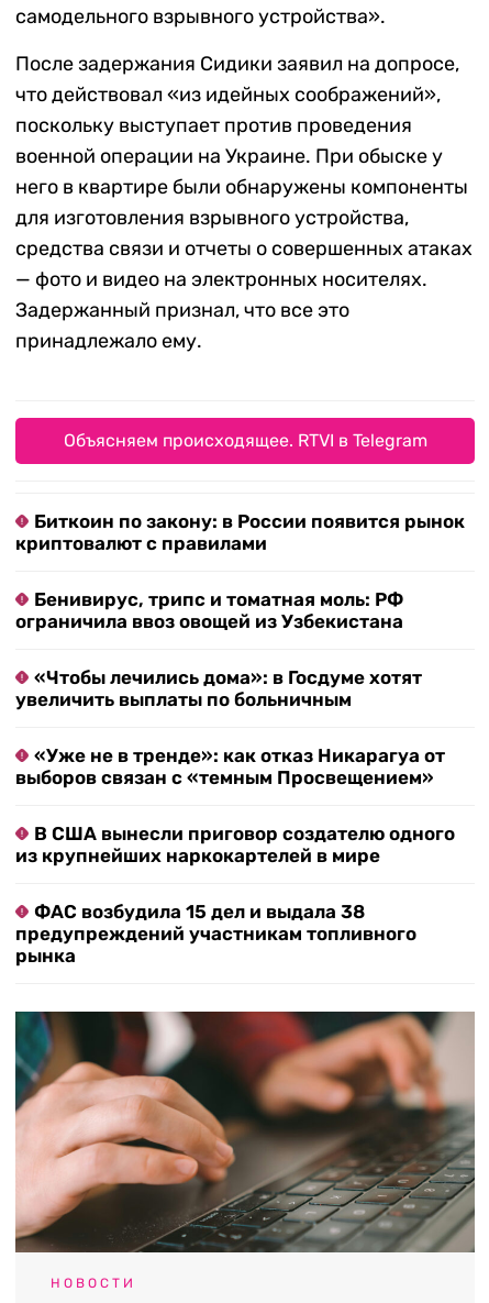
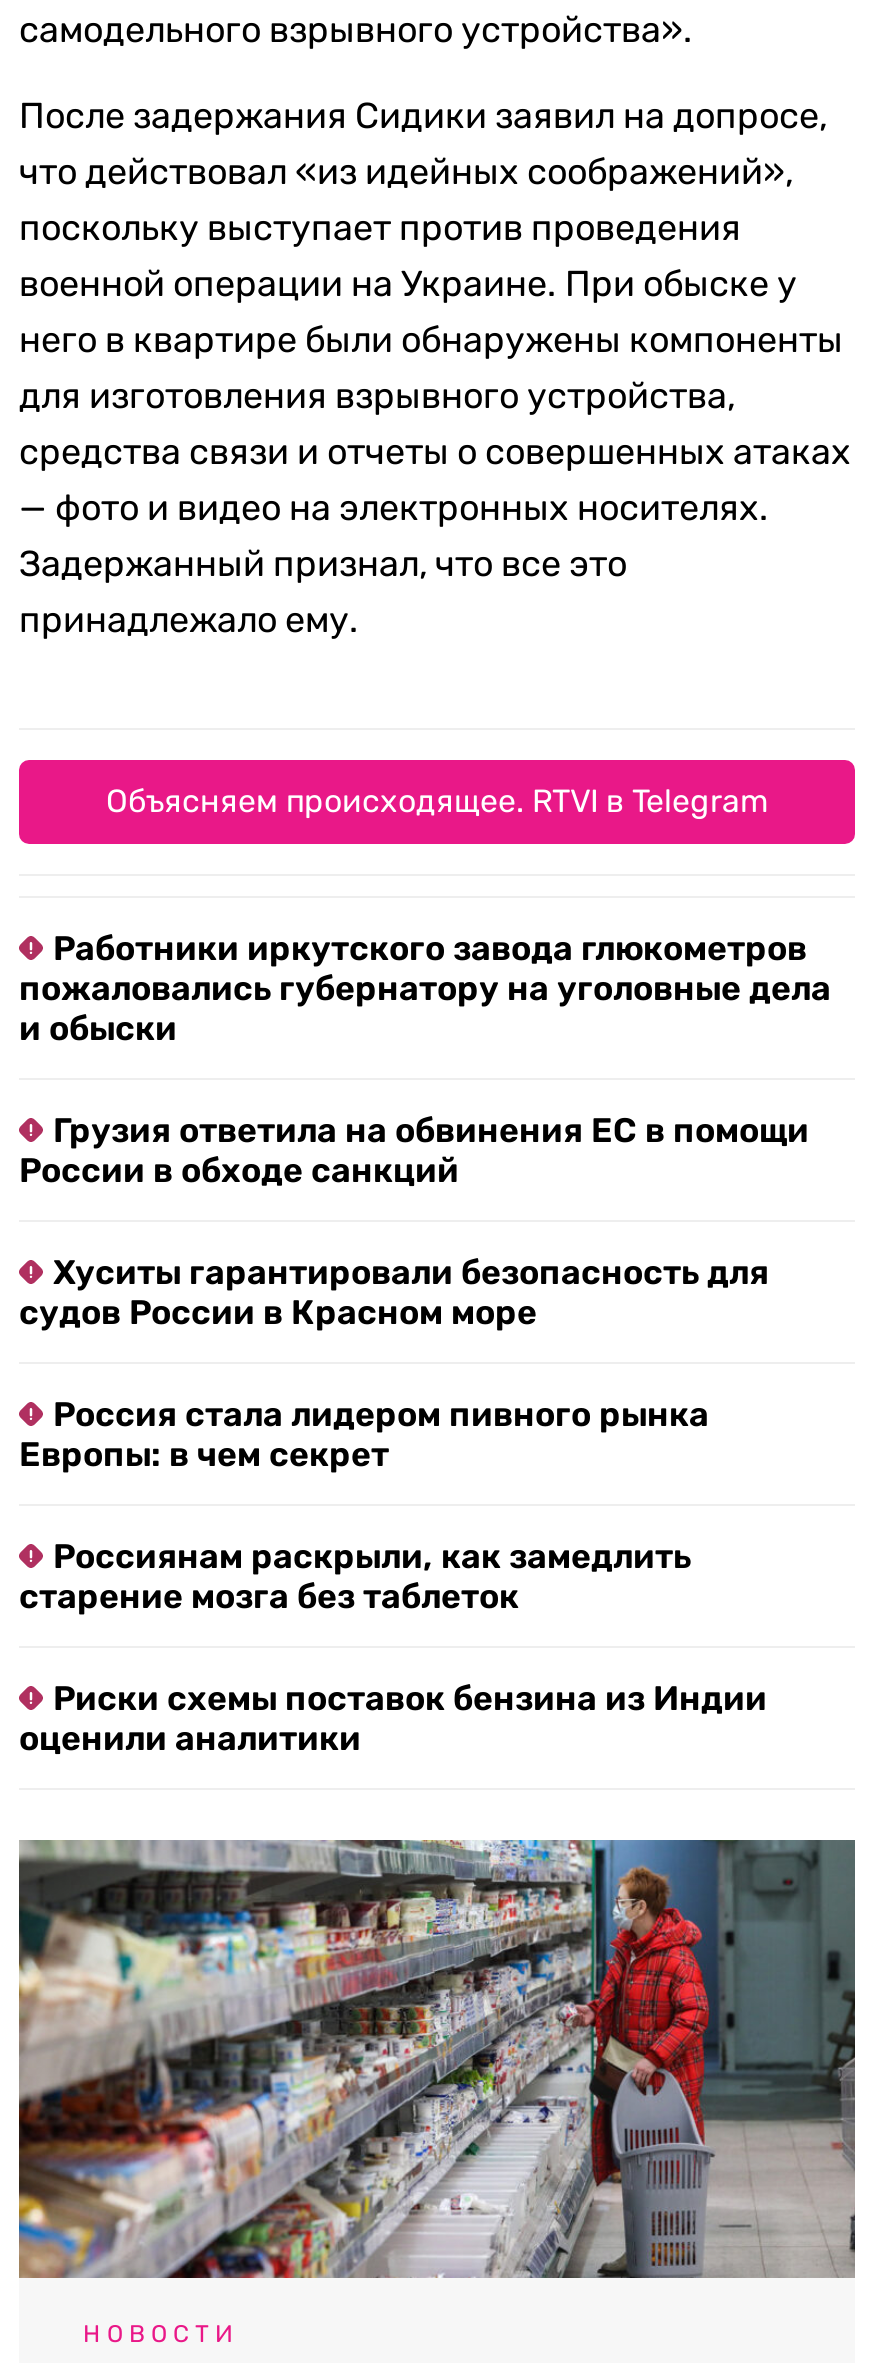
[15,510,465,554] Биткоин по закону: в России появится рынок | криптовалют с правилами -> [19,928,831,1048] Работники иркутского завода глюкометров | пожаловались губернатору на уголовные дела | и обыски
[15,588,403,632] Бенивирус, трипс и томатная моль: РФ | ограничила ввоз овощей из Узбекистана -> [19,1110,809,1190] Грузия ответила на обвинения ЕС в помощи | России в обходе санкций
[15,666,422,710] «Чтобы лечились дома»: в Госдуме хотят | увеличить выплаты по больничным -> [19,1252,769,1332] Хуситы гарантировали безопасность для | судов России в Красном море
[15,745,445,789] «Уже не в тренде»: как отказ Никарагуа от | выборов связан с «темным Просвещением» -> [19,1394,709,1474] Россия стала лидером пивного рынка | Европы: в чем секрет
[15,823,455,867] В США вынесли приговор создателю одного | из крупнейших наркокартелей в мире -> [19,1536,691,1616] Россиянам раскрыли, как замедлить | старение мозга без таблеток
[15,901,416,967] ФАС возбудила 15 дел и выдала 38 | предупреждений участникам топливного | рынка -> [19,1678,767,1758] Риски схемы поставок бензина из Индии | оценили аналитики
[14,1011,475,1254] [image] -> [17,1838,855,2280] [image]

